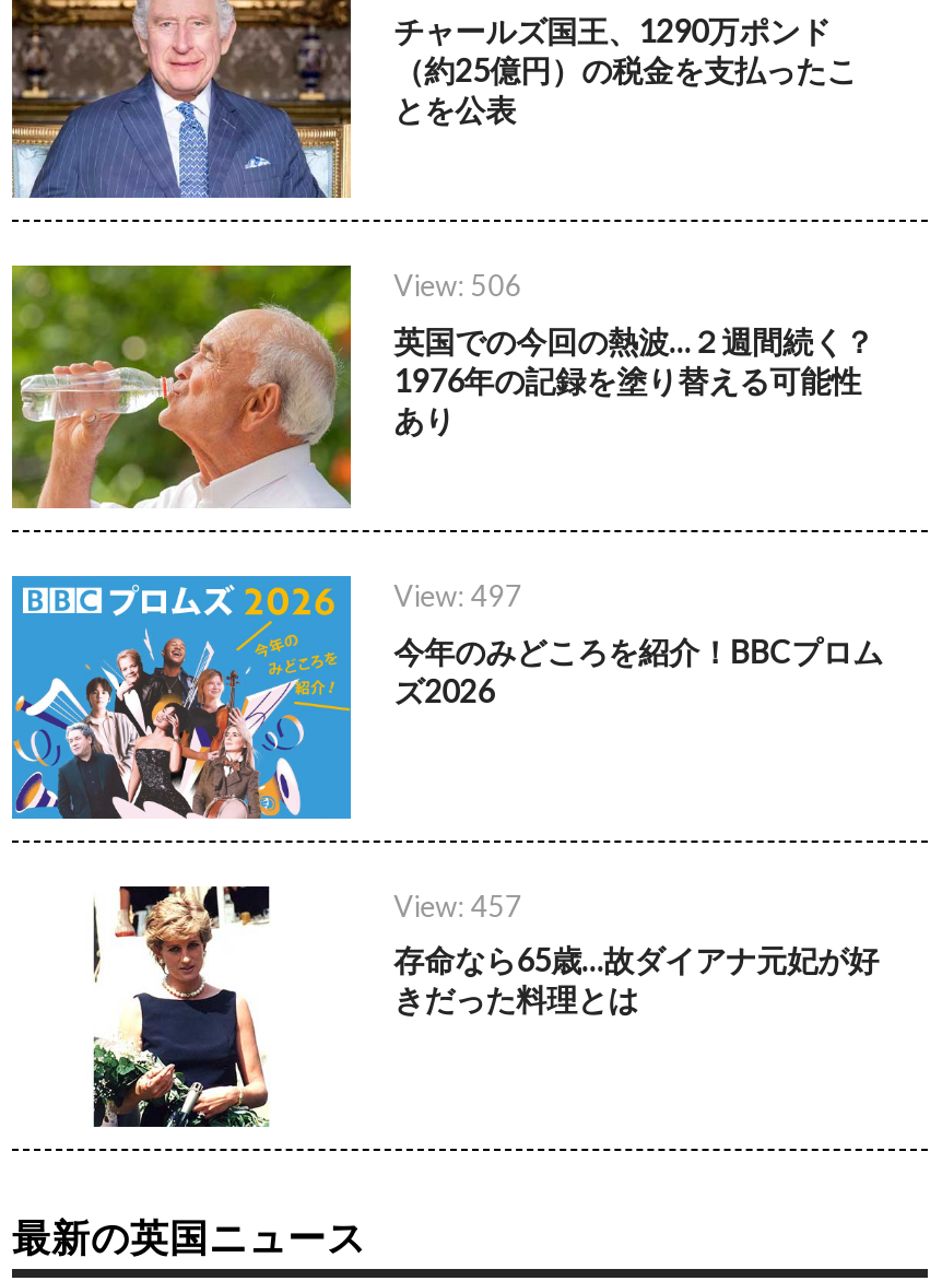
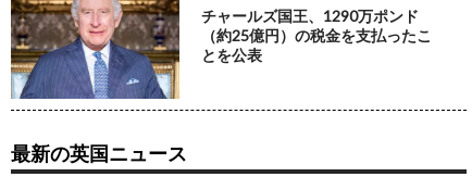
[10,262,874,512] [image] | View: 506 | 英国での今回の熱波…２週間続く？ | 1976年の記録を塗り替える可能性 | あり -> none
[10,573,883,822] [image] | View: 497 | 今年のみどころを紹介！BBCプロム | ズ2026 -> none
[91,883,272,1130] [image] -> none
[394,888,879,1018] View: 457 | 存命なら65歳…故ダイアナ元妃が好 | きだった料理とは -> none

